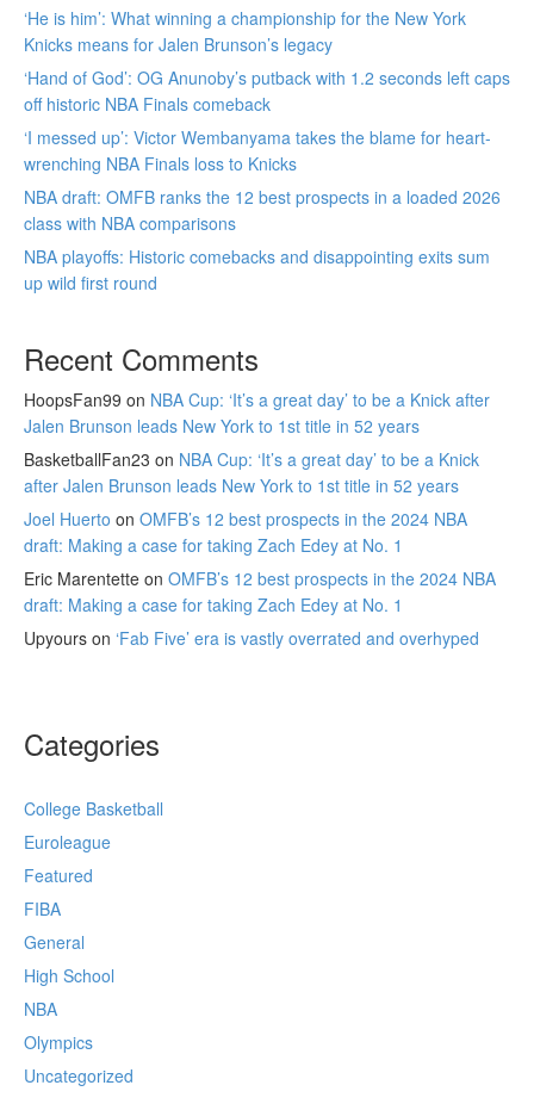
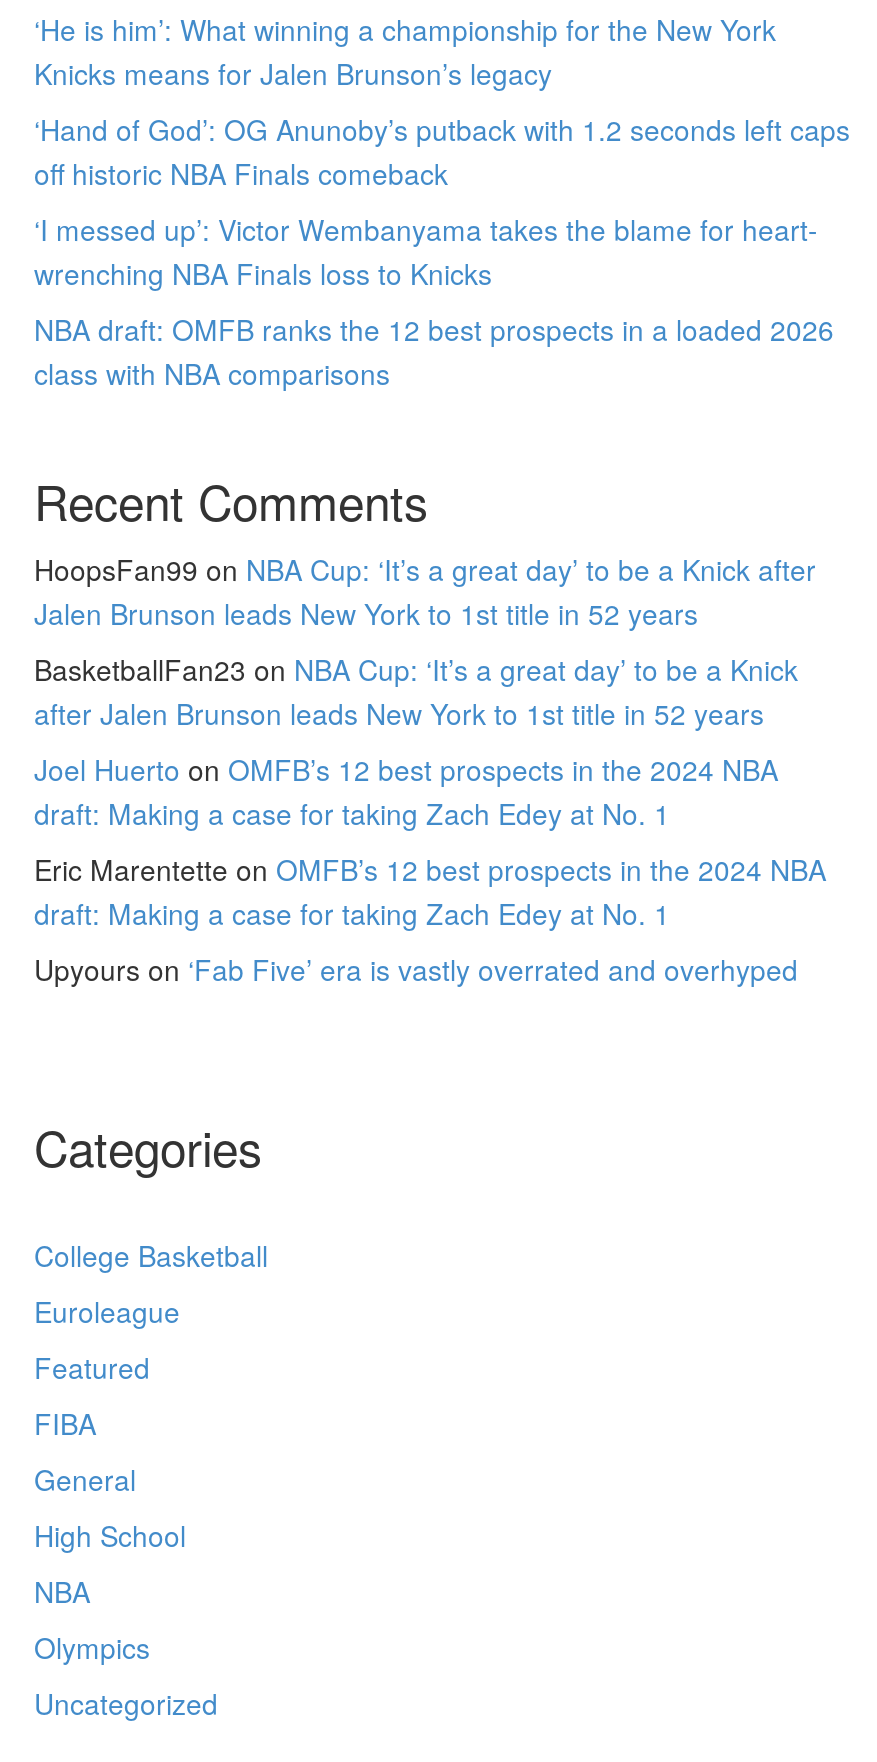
[24,244,490,294] NBA playoffs: Historic comebacks and disappointing exits sum | up wild first round -> none

